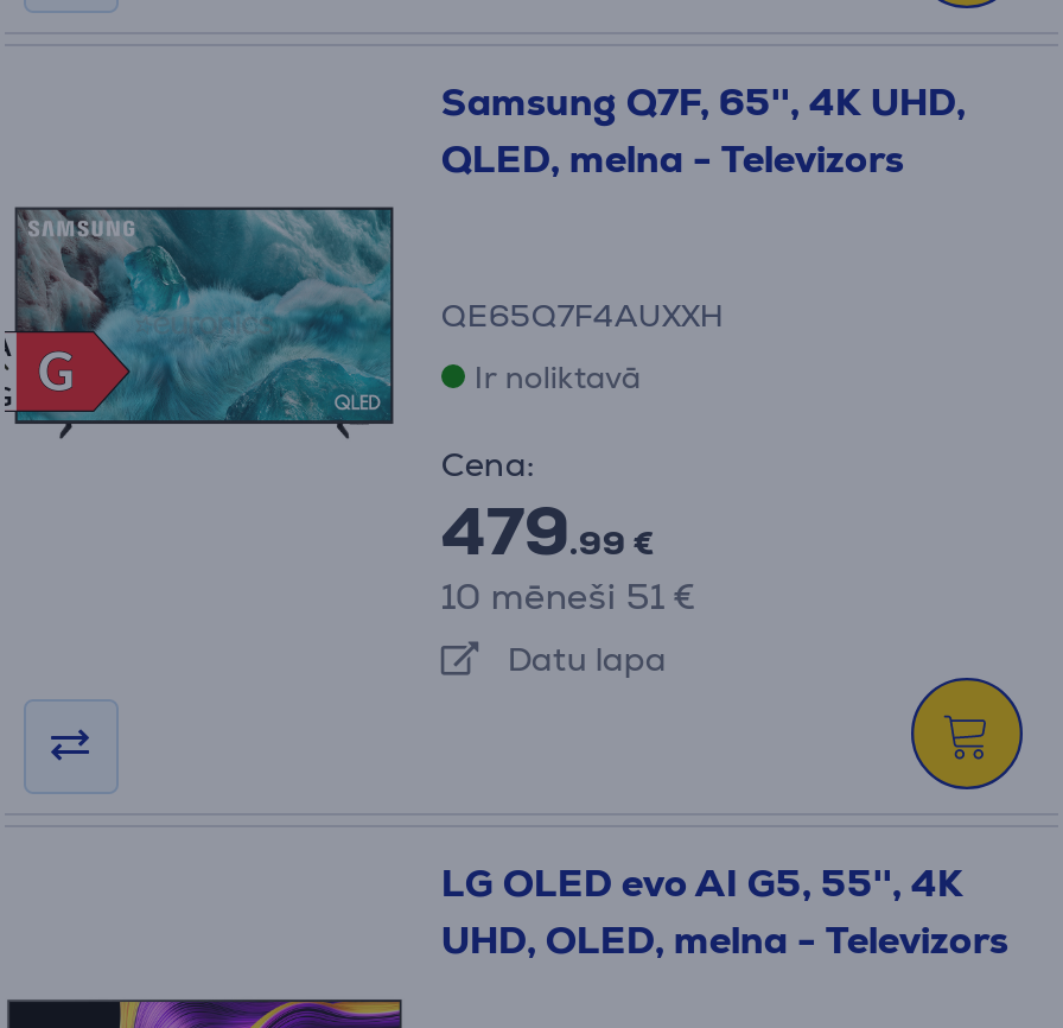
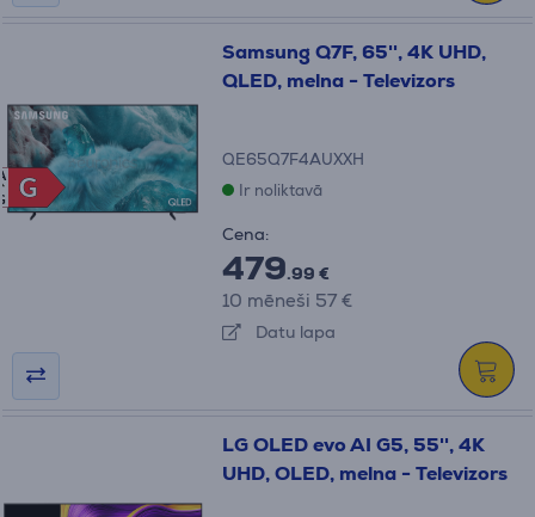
[441,574,695,619] 10 mēneši 51 € -> [222,288,352,311] 10 mēneši 57 €

